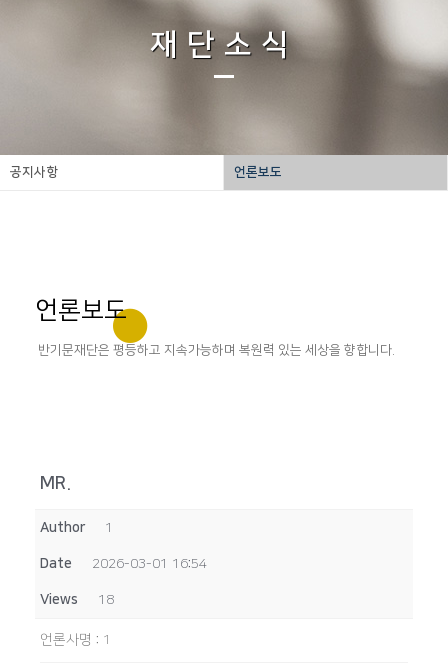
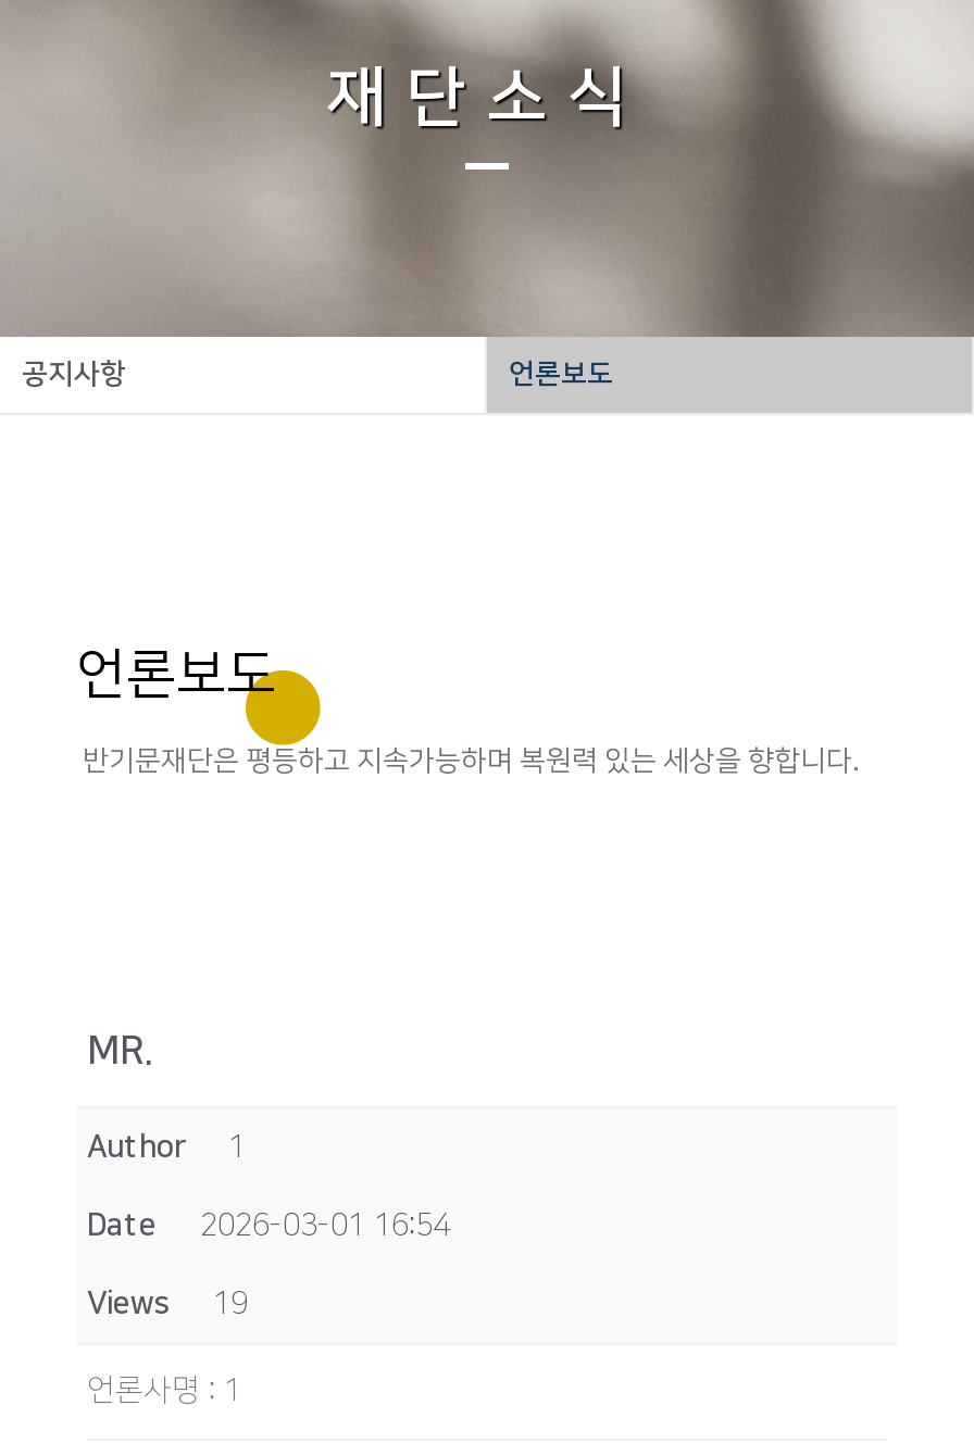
[40,592,114,608] Views 18 -> [87,1287,248,1321] Views 19

